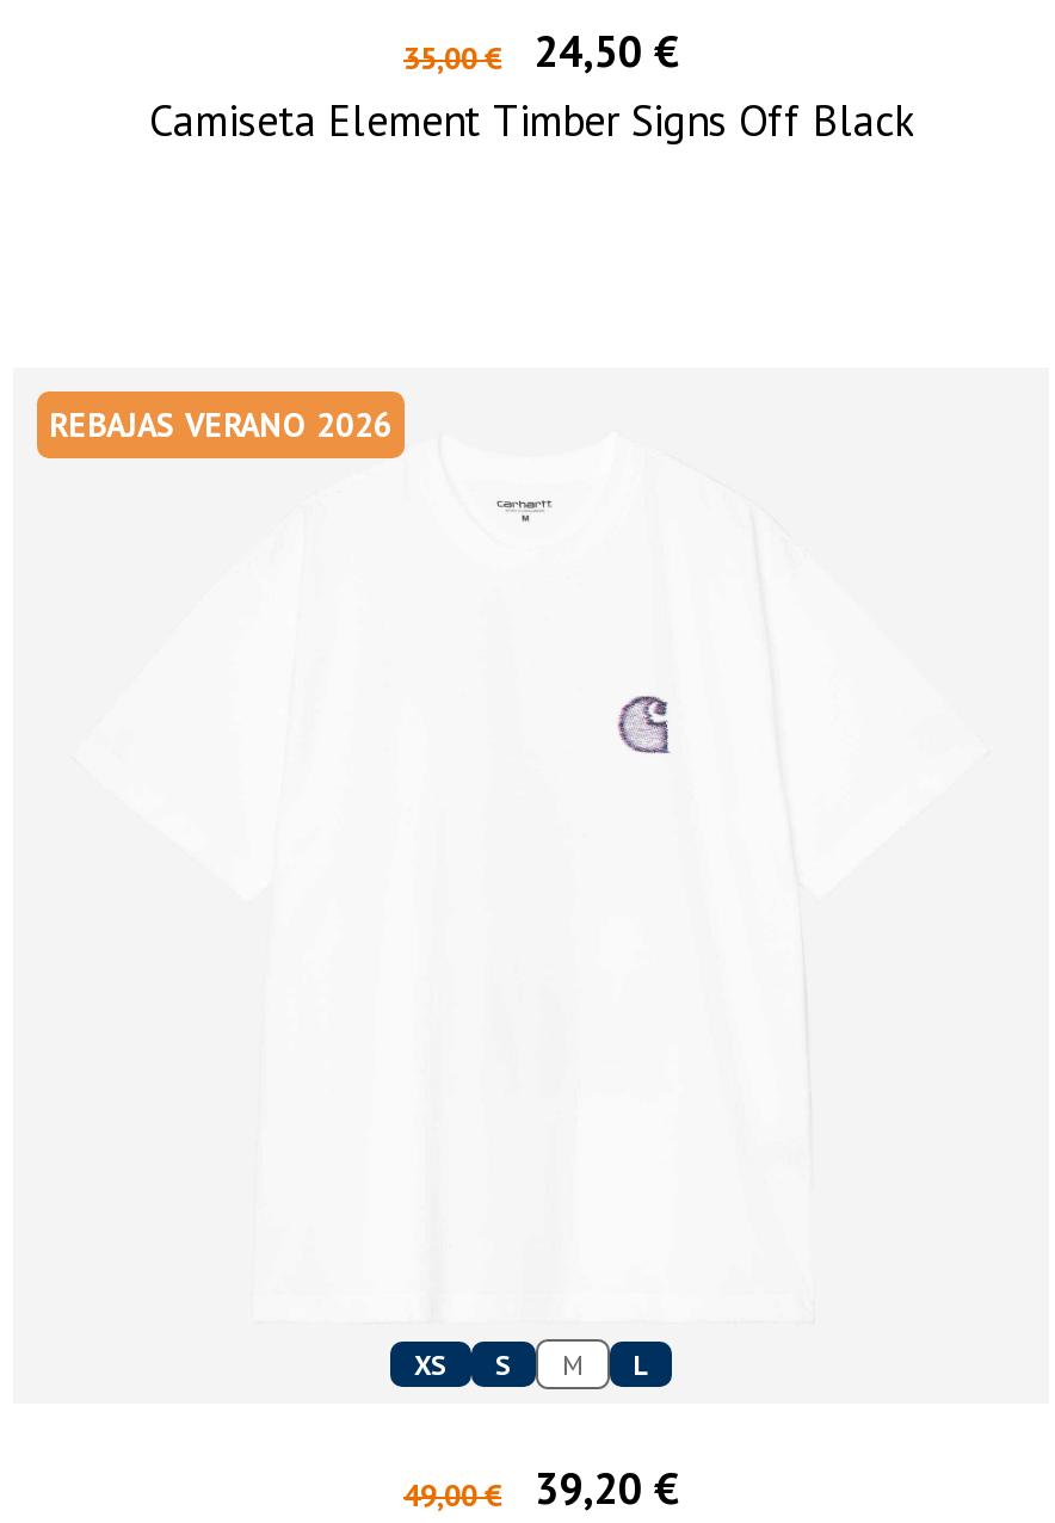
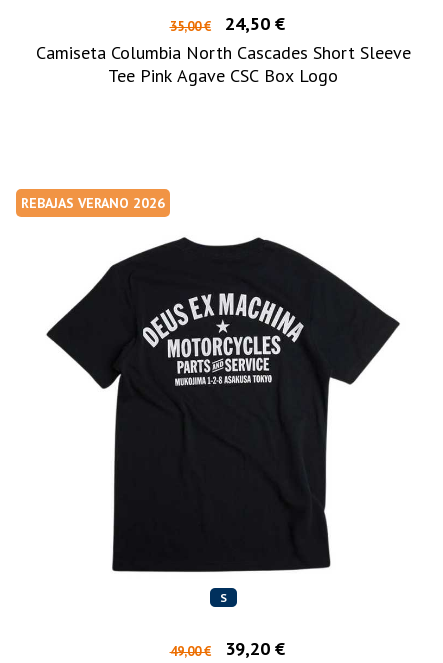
[149,93,913,148] Camiseta Element Timber Signs Off Black -> [35,41,410,87] Camiseta Columbia North Cascades Short Sleeve | Tee Pink Agave CSC Box Logo
none -> [46,236,400,573] [image]
[414,1345,448,1381] XS -> none
[562,1345,648,1381] M | L -> none

